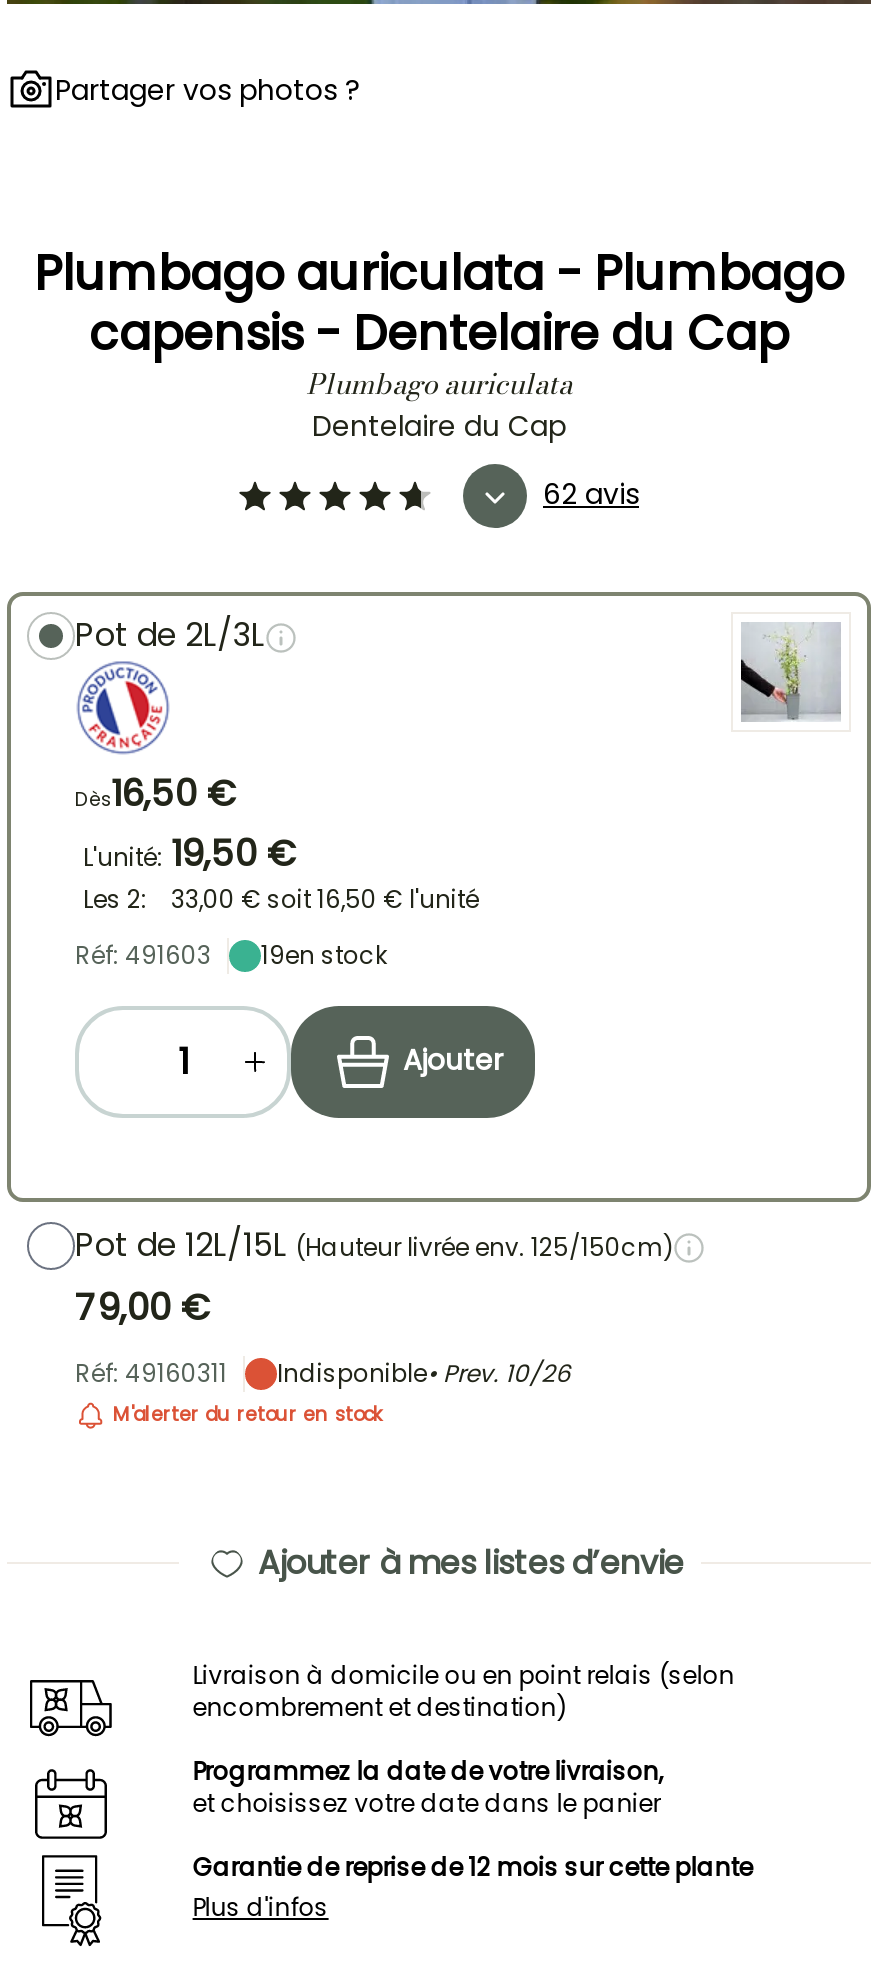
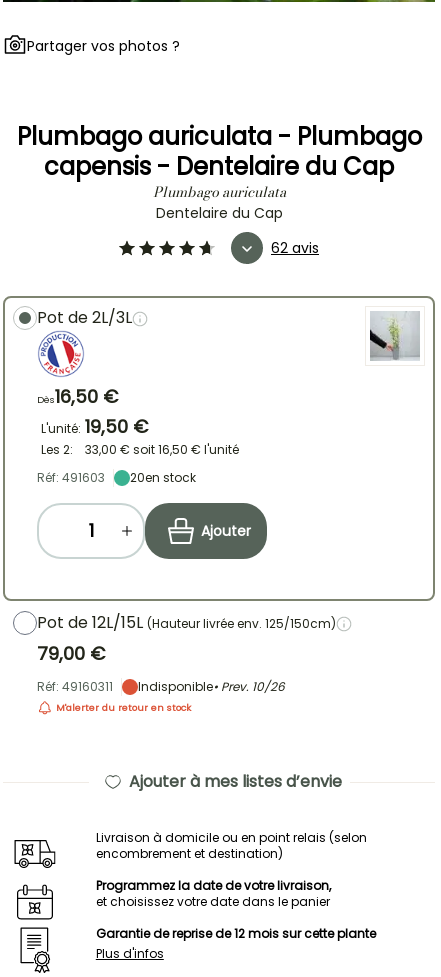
[75,938,387,972] Réf: 491603 19en stock -> [37,469,196,486] Réf: 491603 20en stock

